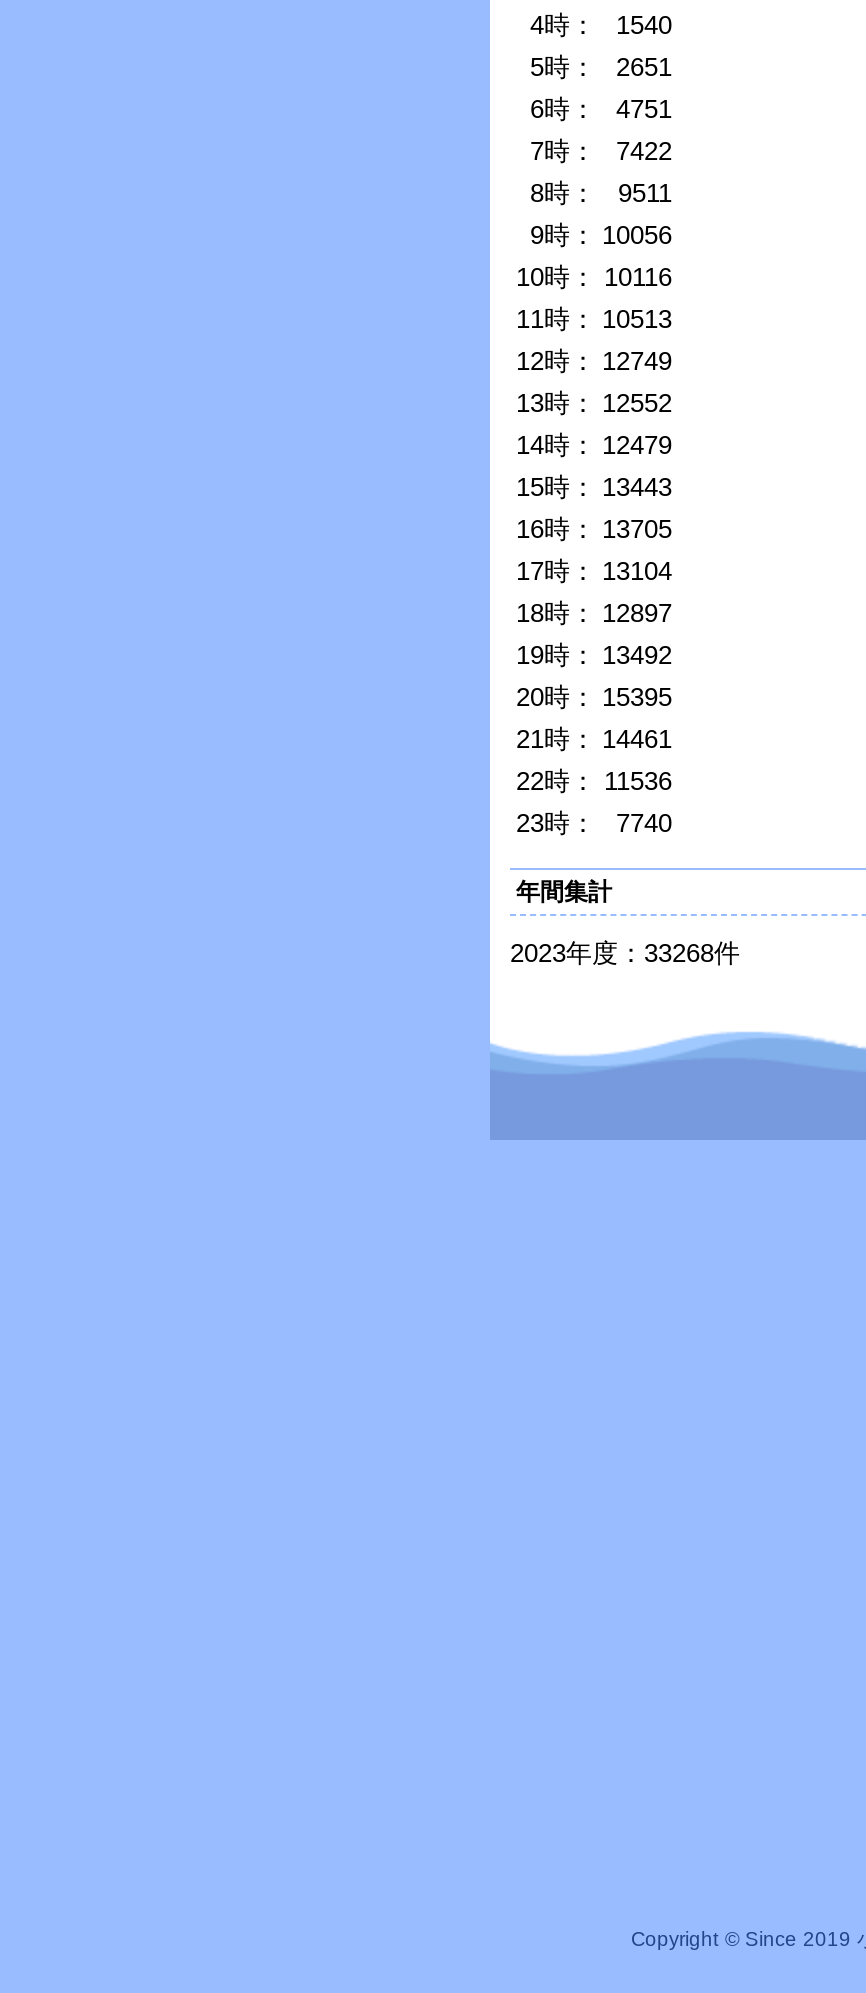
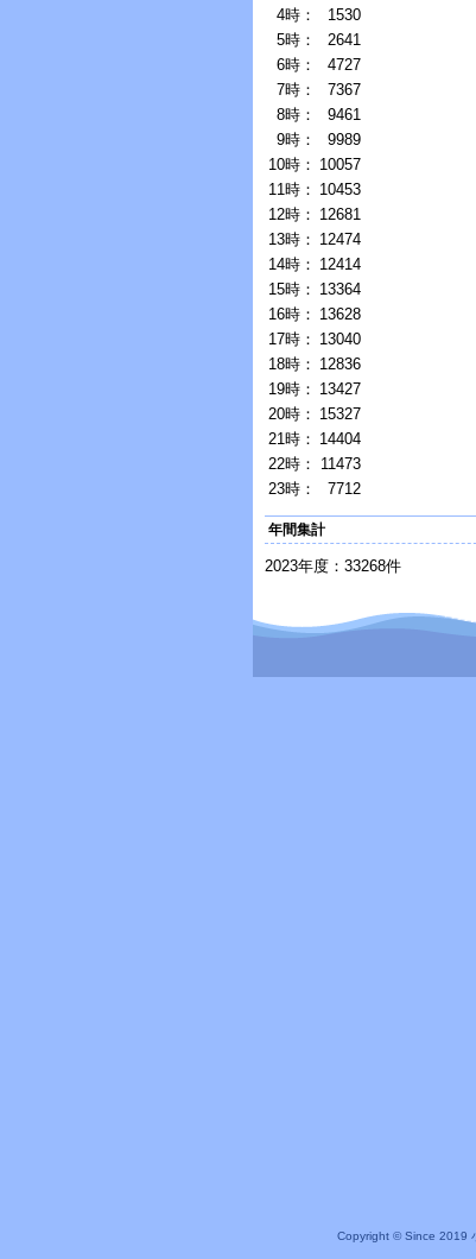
[530,10,672,40] 4時： 1540 -> [277,6,361,24] 4時： 1530
[530,52,672,82] 5時： 2651 -> [277,31,361,49] 5時： 2641
[530,94,672,124] 6時： 4751 -> [277,56,361,74] 6時： 4727
[530,136,672,166] 7時： 7422 -> [277,81,361,99] 7時： 7367
[516,178,672,796] 9511 | 9時： 10056 | 10時： 10116 | 11時： 10513 | 12時： 12749 | 13時： 12552 | 14時： 12479 | 15時： 13443 | 16時： 13705 | 17時： 13104 | 18時： 12897 | 19時： 13492 | 20時： 15395 | 21時： 14461 | 22時： 11536 -> [268,106,361,473] 9461 | 9時： | 9989 | 10時： 10057 | 11時： 10453 | 12時： 12681 | 13時： 12474 | 14時： 12414 | 15時： 13364 | 16時： 13628 | 17時： 13040 | 18時： 12836 | 19時： 13427 | 20時： 15327 | 21時： 14404 | 22時： 11473
[516,808,672,838] 23時： 7740 -> [268,480,361,498] 23時： 7712

